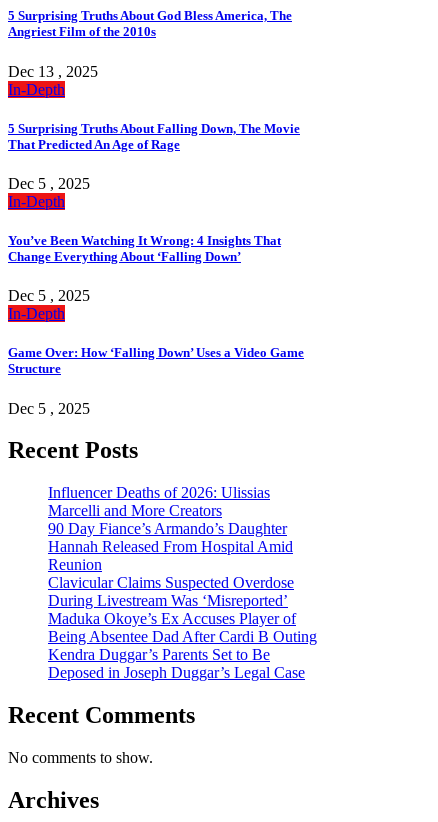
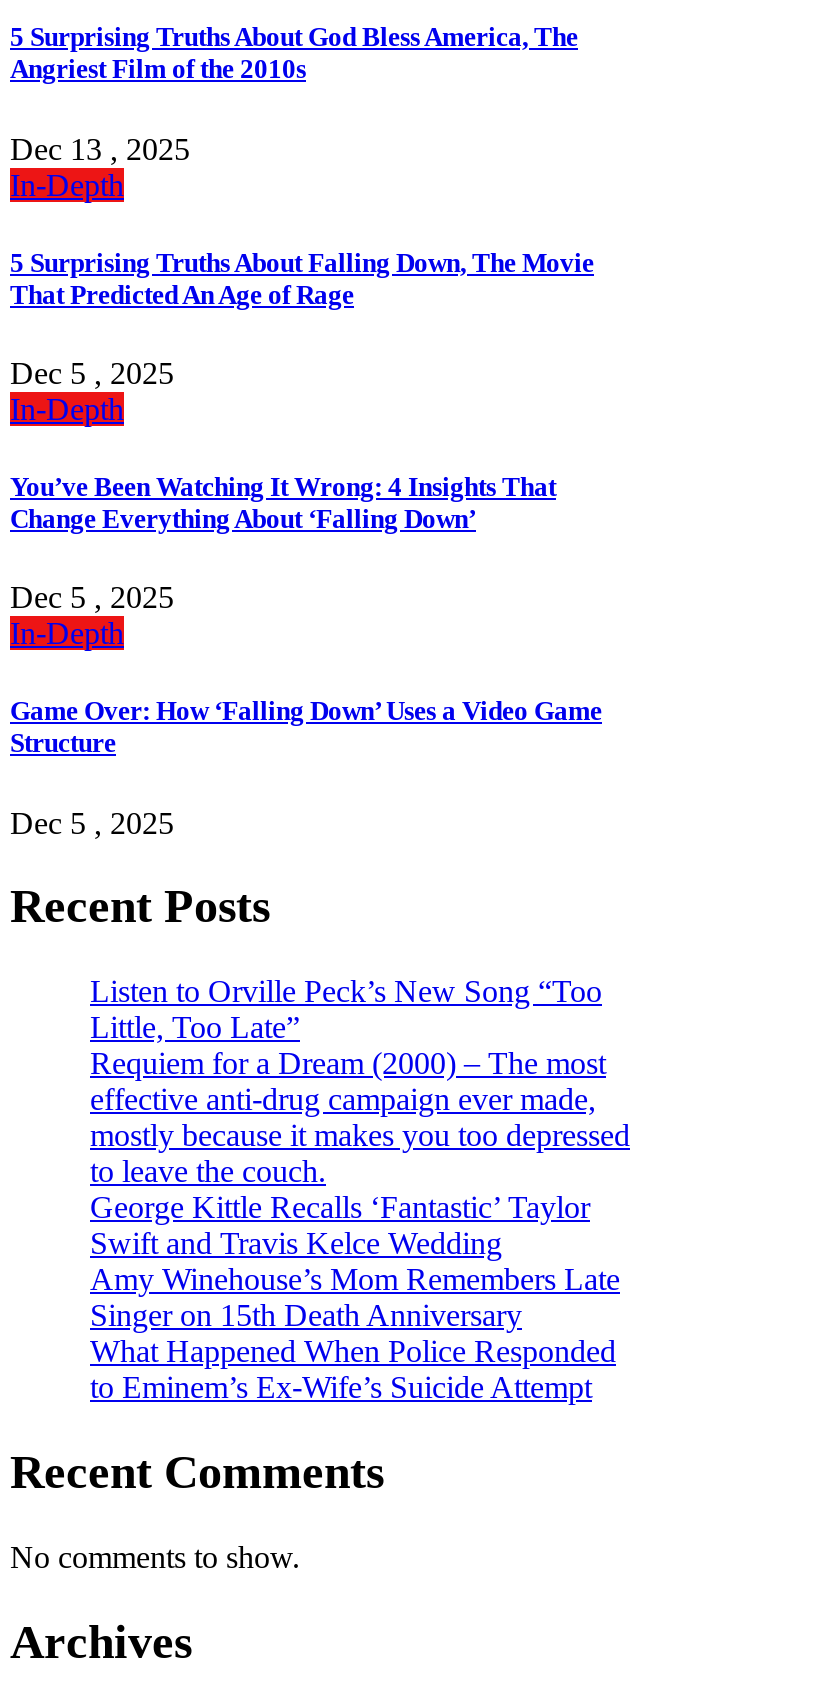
[48,484,317,681] Influencer Deaths of 2026: Ulissias | Marcelli and More Creators | 90 Day Fiance’s Armando’s Daughter | Hannah Released From Hospital Amid | Reunion | Clavicular Claims Suspected Overdose | During Livestream Was ‘Misreported’ | Maduka Okoye’s Ex Accuses Player of | Being Absentee Dad After Cardi B Outing | Kendra Duggar’s Parents Set to Be | Deposed in Joseph Duggar’s Legal Case -> [90,975,630,1405] Listen to Orville Peck’s New Song “Too | Little, Too Late” | Requiem for a Dream (2000) – The most | effective anti-drug campaign ever made, | mostly because it makes you too depressed | to leave the couch. | George Kittle Recalls ‘Fantastic’ Taylor | Swift and Travis Kelce Wedding | Amy Winehouse’s Mom Remembers Late | Singer on 15th Death Anniversary | What Happened When Police Responded | to Eminem’s Ex-Wife’s Suicide Attempt

